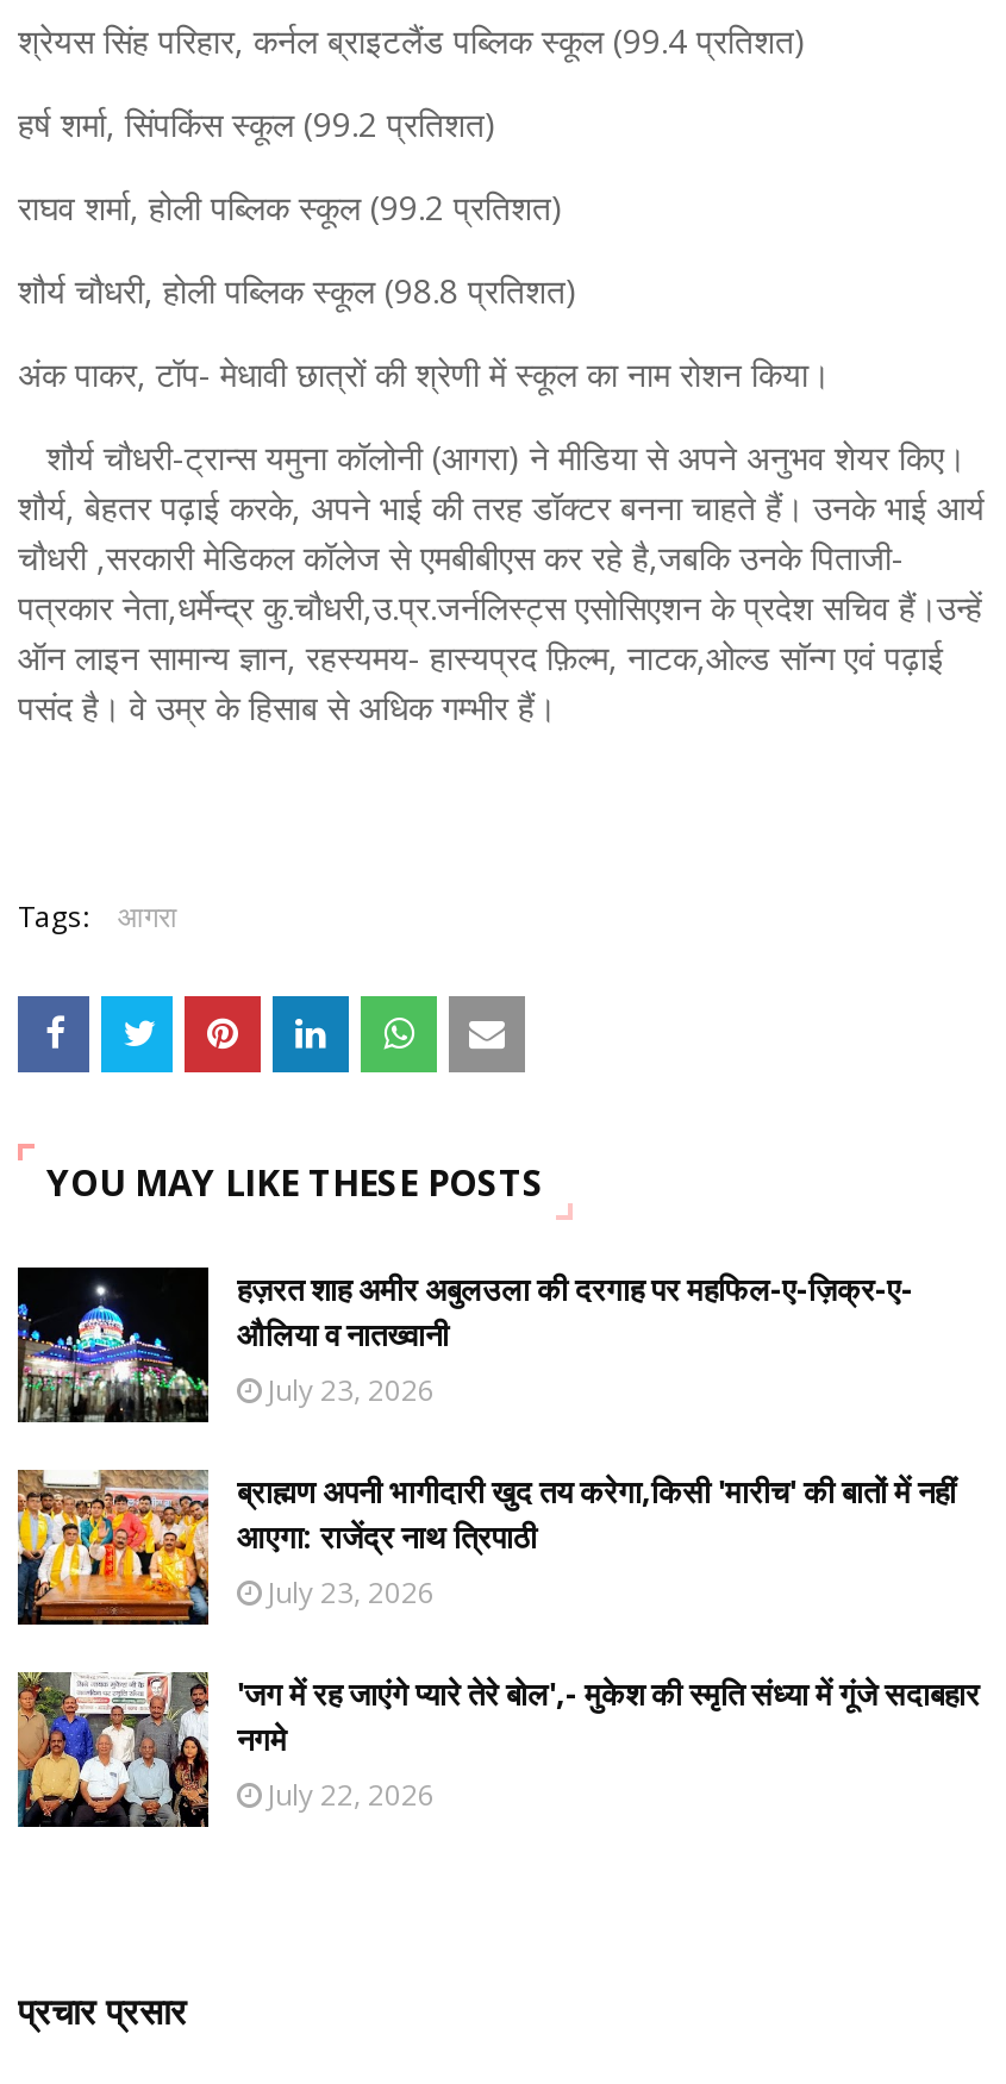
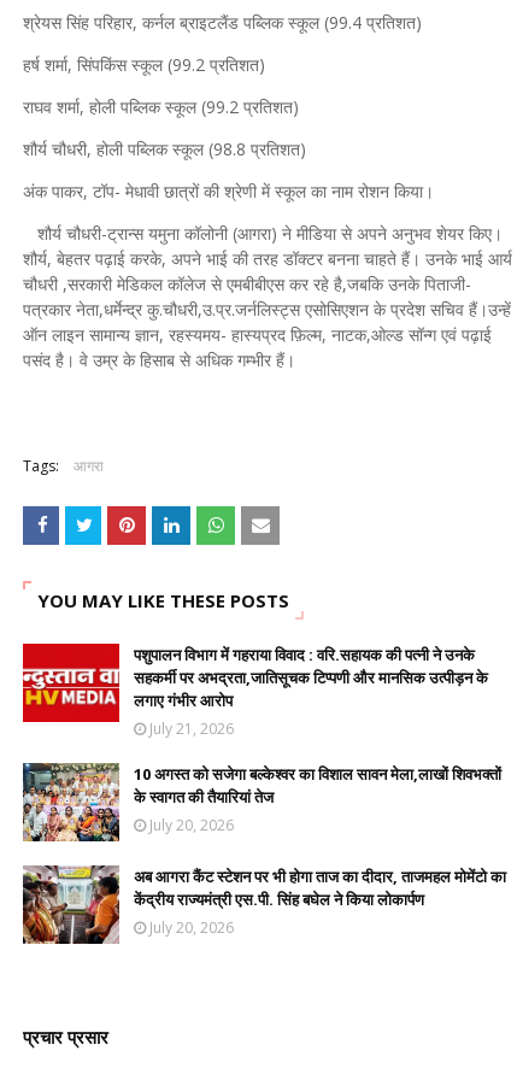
[15,1265,913,1425] [image] | हज़रत शाह अमीर अबुलउला की दरगाह पर महफिल-ए-ज़िक्र-ए- | औलिया व नातख्वानी | July 23, 2026 -> [22,642,488,739] [image] | पशुपालन विभाग में गहराया विवाद : वरि.सहायक की पत्नी ने उनके | सहकर्मी पर अभद्रता,जातिसूचक टिप्पणी और मानसिक उत्पीड़न के | लगाए गंभीर आरोप | July 21, 2026
[15,1467,956,1627] [image] | ब्राह्मण अपनी भागीदारी खुद तय करेगा,किसी 'मारीच' की बातों में नहीं | आएगा: राजेंद्र नाथ त्रिपाठी | July 23, 2026 -> [22,762,501,843] [image] | 10 अगस्त को सजेगा बल्केश्वर का विशाल सावन मेला,लाखों शिवभक्तों | के स्वागत की तैयारियां तेज | July 20, 2026
[15,1672,980,1829] [image] | 'जग में रह जाएंगे प्यारे तेरे बोल',- मुकेश की स्मृति संध्या में गूंजे सदाबहार | नगमे | July 22, 2026 -> [22,865,506,945] [image] | अब आगरा कैंट स्टेशन पर भी होगा ताज का दीदार, ताजमहल मोमेंटो का | केंद्रीय राज्यमंत्री एस.पी. सिंह बघेल ने किया लोकार्पण | July 20, 2026

